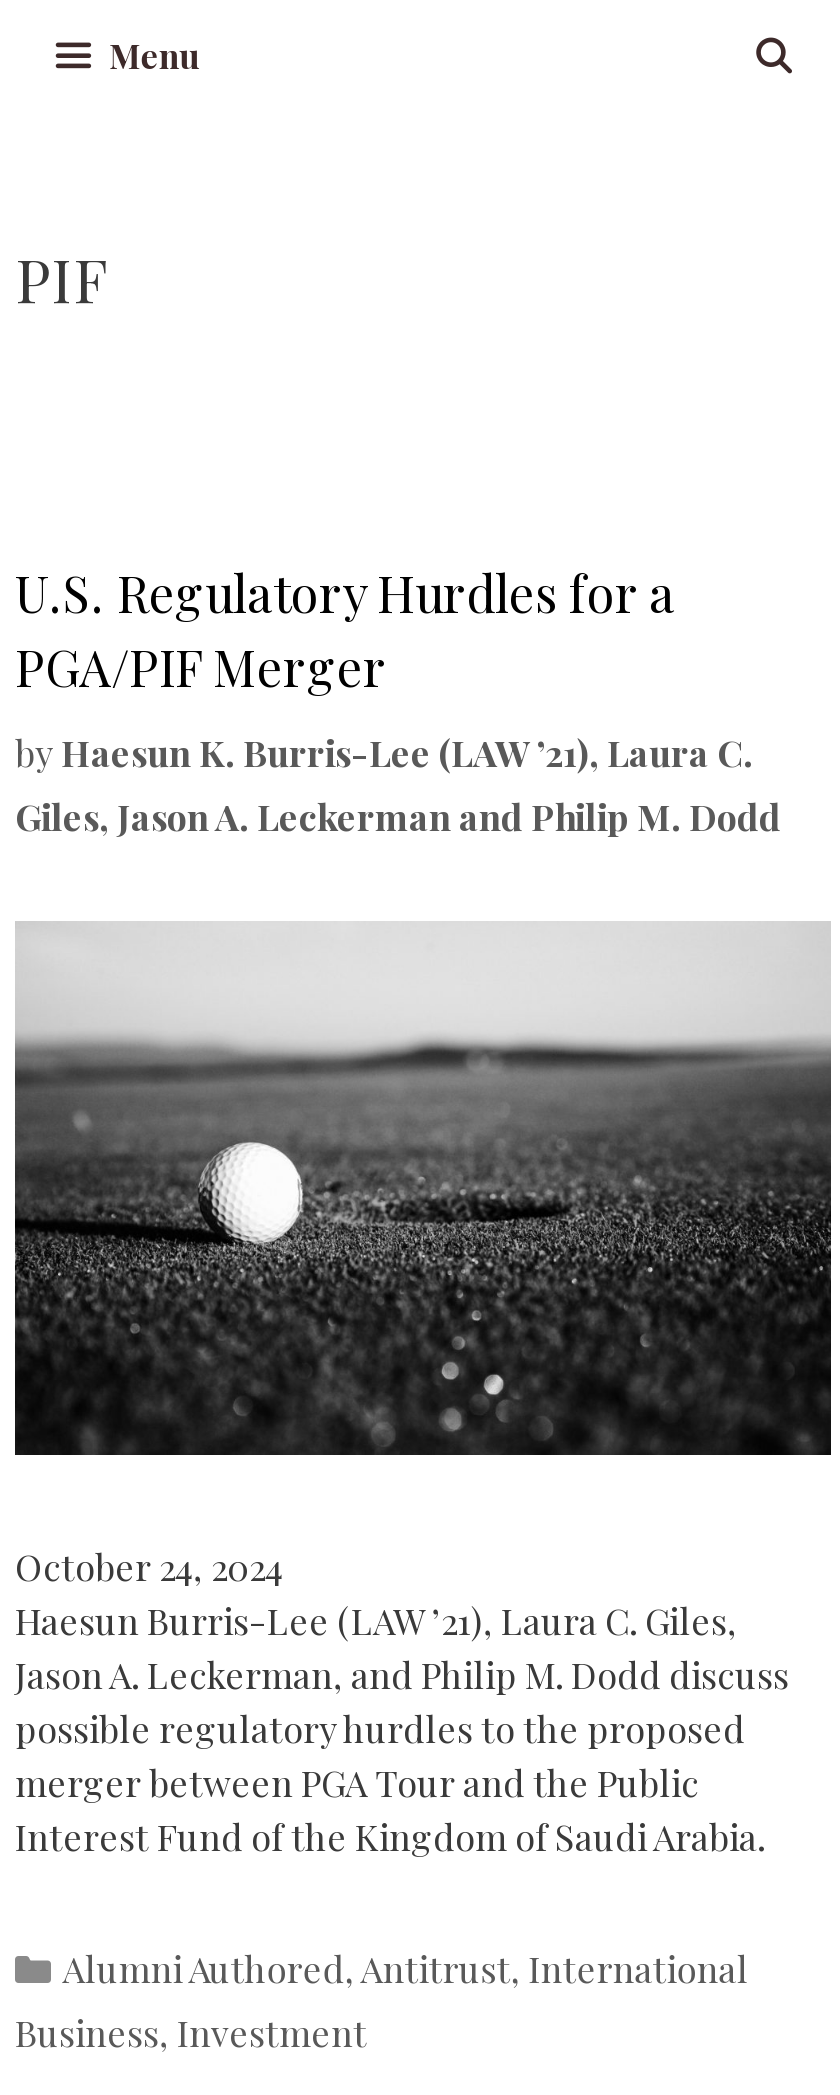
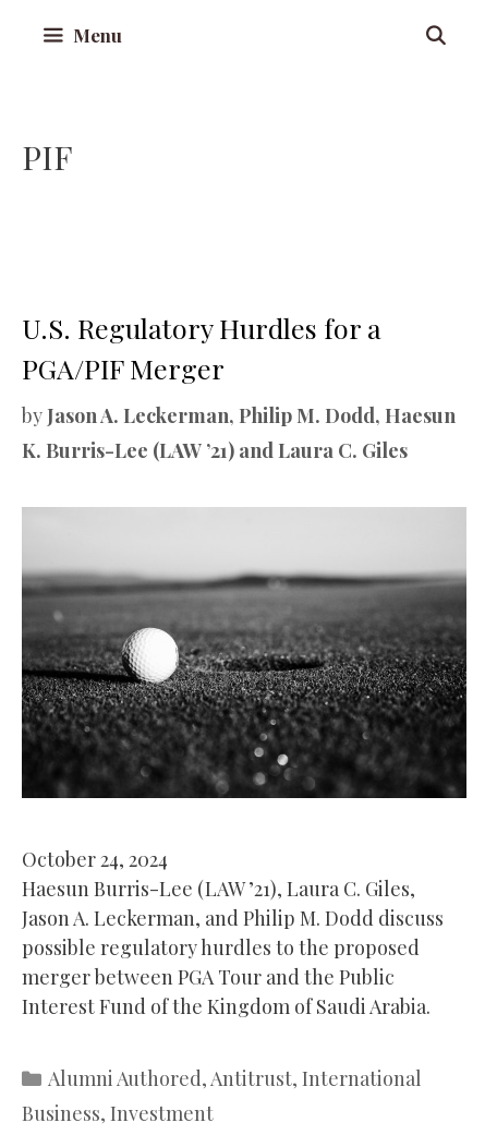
[15,729,753,777] by Haesun K. Burris-Lee (LAW ’21), Laura C. -> [22,402,456,428] by Jason A. Leckerman, Philip M. Dodd, Haesun
[15,793,781,841] Giles, Jason A. Leckerman and Philip M. Dodd -> [22,437,408,463] K. Burris-Lee (LAW ’21) and Laura C. Giles

